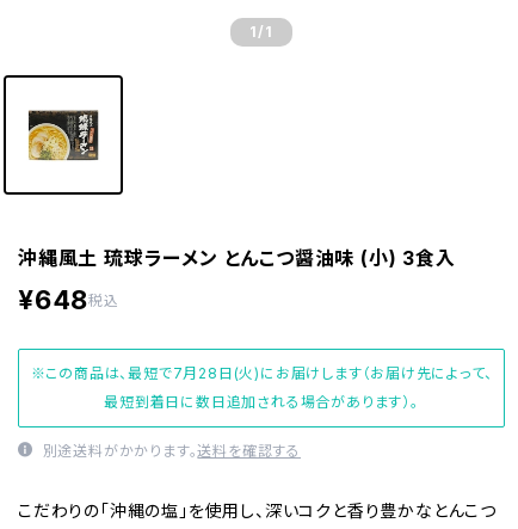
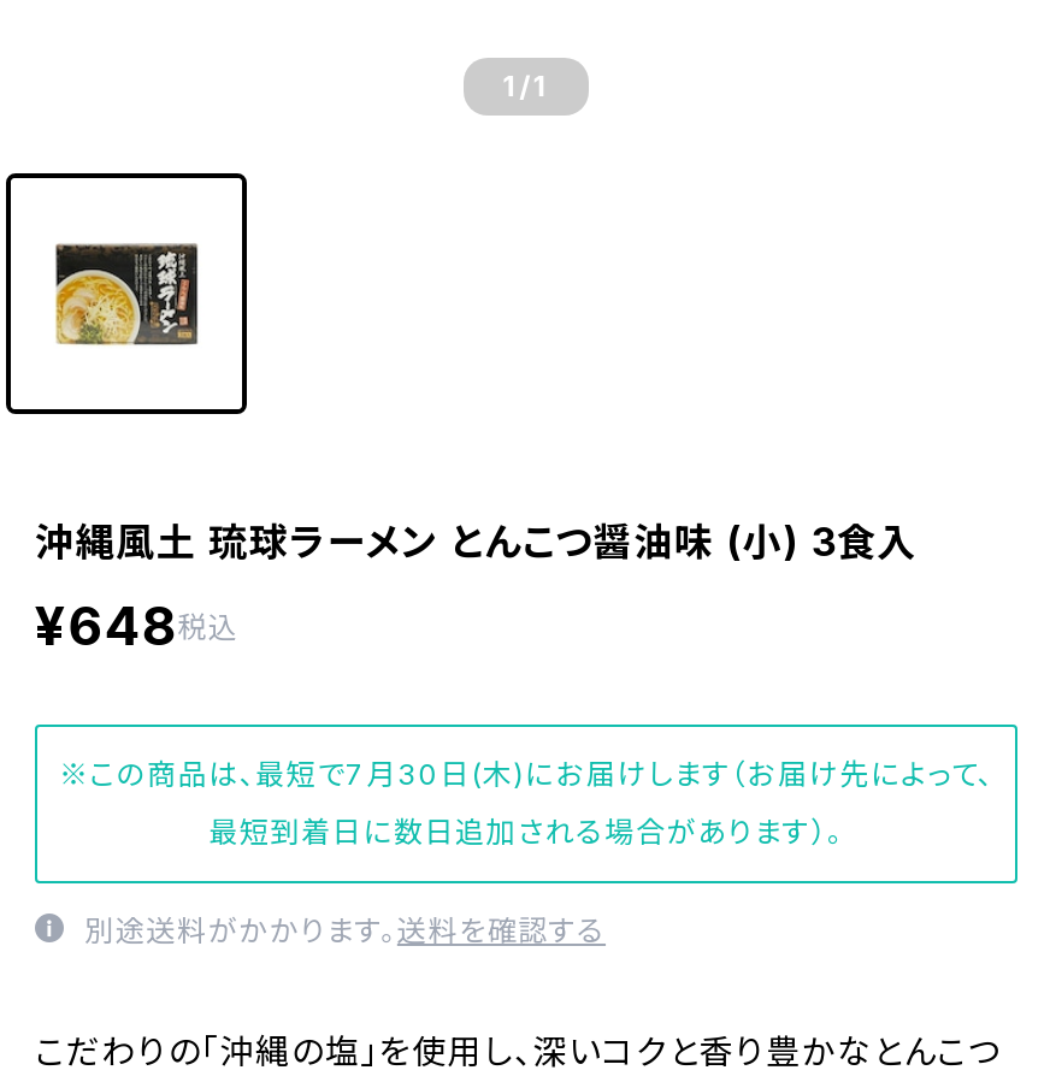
[30,364,492,382] ※この商品は、最短で7月28日(火)にお届けします（お届け先によって、 -> [59,756,993,792] ※この商品は、最短で7月30日(木)にお届けします（お届け先によって、

